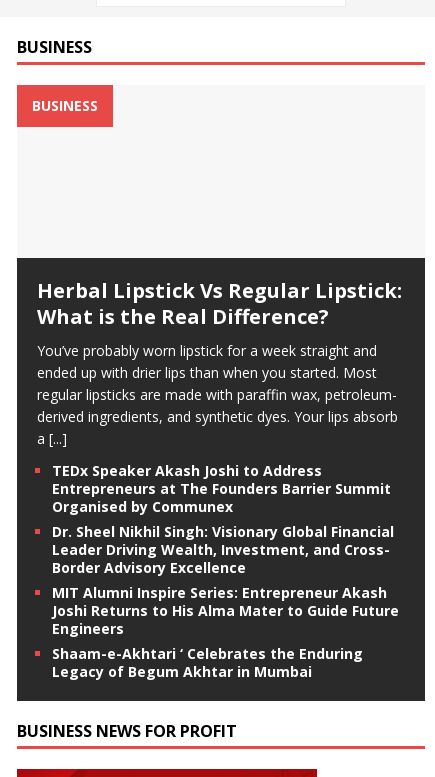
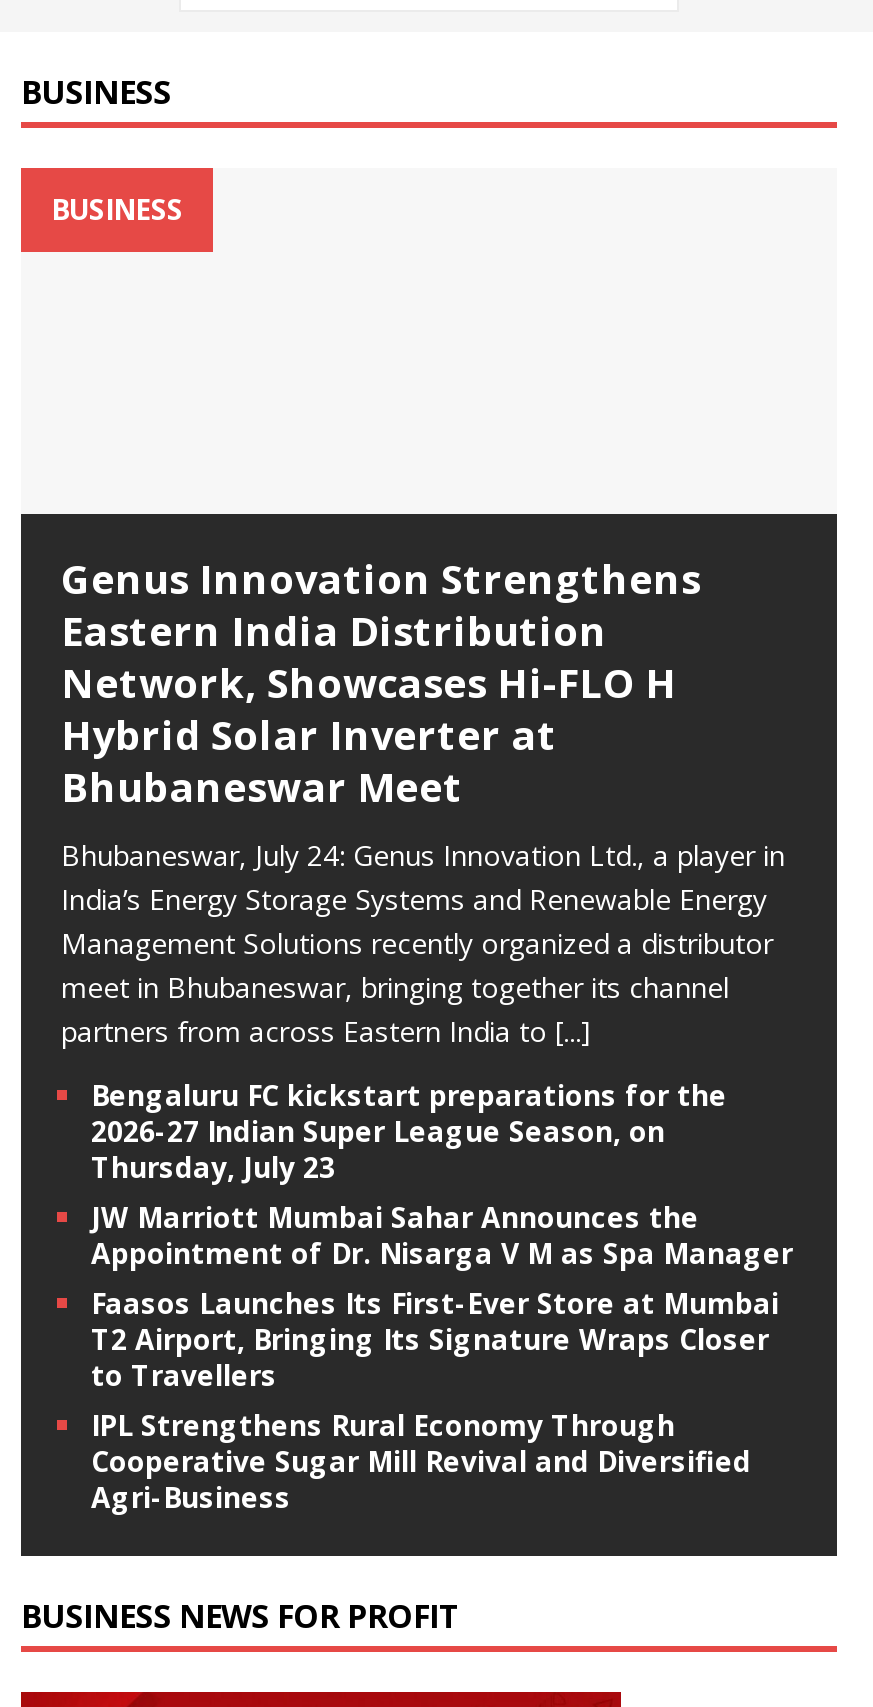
[37,277,402,448] Herbal Lipstick Vs Regular Lipstick: | What is the Real Difference? | You’ve probably worn lipstick for a week straight and | ended up with drier lips than when you started. Most | regular lipsticks are made with paraffin wax, petroleum- | derived ingredients, and synthetic dyes. Your lips absorb | a [...] -> [61,552,785,1050] Genus Innovation Strengthens | Eastern India Distribution | Network, Showcases Hi-FLO H | Hybrid Solar Inverter at | Bhubaneswar Meet | Bhubaneswar, July 24: Genus Innovation Ltd., a player in | India’s Energy Storage Systems and Renewable Energy | Management Solutions recently organized a distributor | meet in Bhubaneswar, bringing together its channel | partners from across Eastern India to [...]
[52,461,399,681] TEDx Speaker Akash Joshi to Address | Entrepreneurs at The Founders Barrier Summit | Organised by Communex | Dr. Sheel Nikhil Singh: Visionary Global Financial | Leader Driving Wealth, Investment, and Cross- | Border Advisory Excellence | MIT Alumni Inspire Series: Entrepreneur Akash | Joshi Returns to His Alma Mater to Guide Future | Engineers | Shaam-e-Akhtari ‘ Celebrates the Enduring | Legacy of Begum Akhtar in Mumbai -> [91,1076,793,1516] Bengaluru FC kickstart preparations for the | 2026-27 Indian Super League Season, on | Thursday, July 23 | JW Marriott Mumbai Sahar Announces the | Appointment of Dr. Nisarga V M as Spa Manager | Faasos Launches Its First-Ever Store at Mumbai | T2 Airport, Bringing Its Signature Wraps Closer | to Travellers | IPL Strengthens Rural Economy Through | Cooperative Sugar Mill Revival and Diversified | Agri-Business

